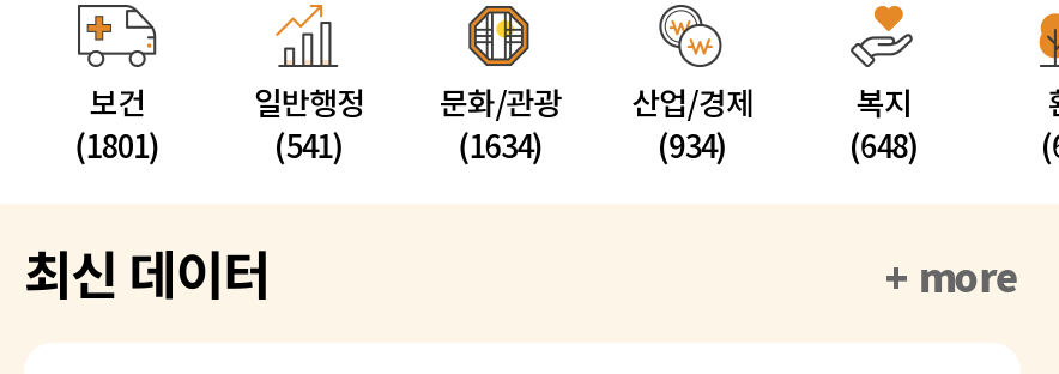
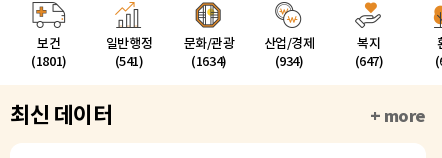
[849,129,919,168] (648) -> [354,54,383,70] (647)

